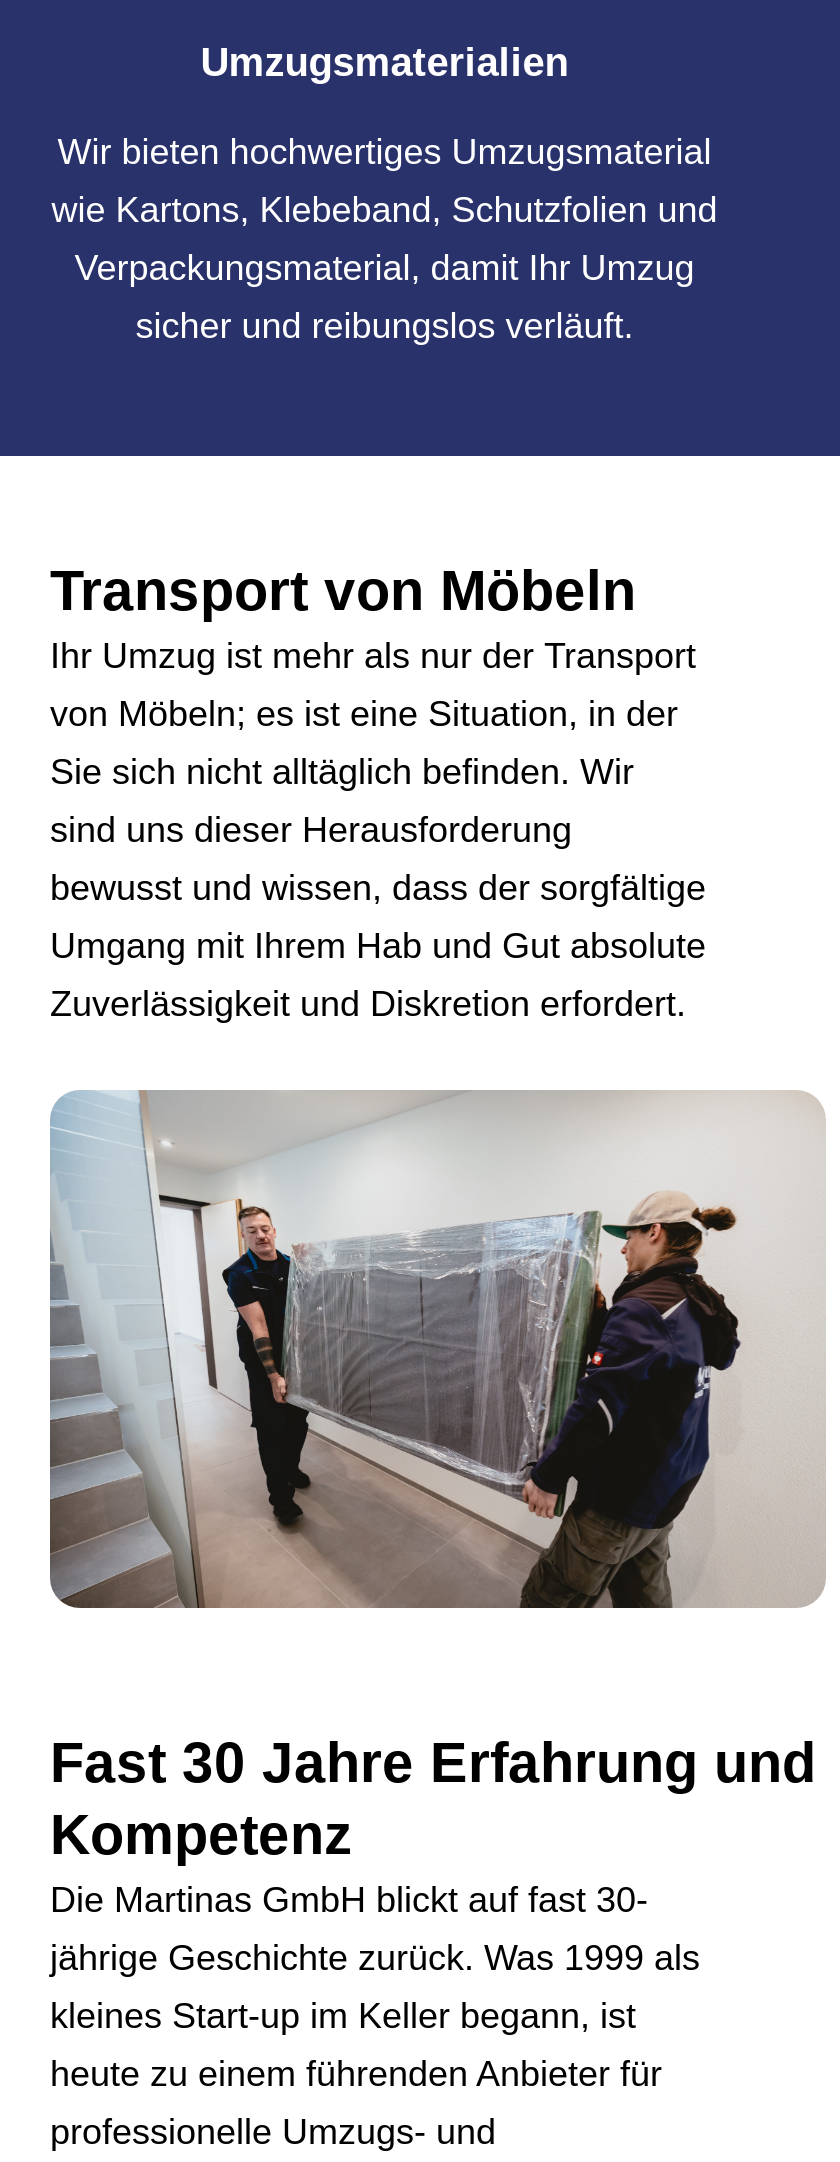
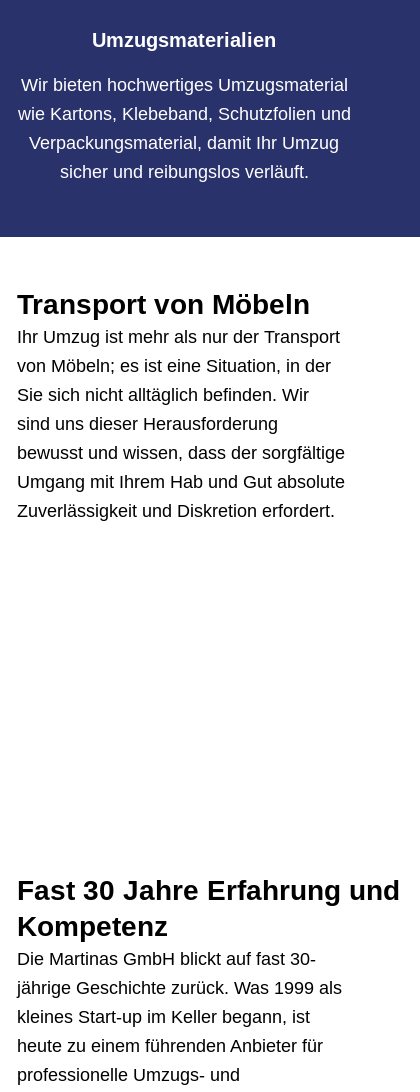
[48,1088,826,1610] [image] -> none

